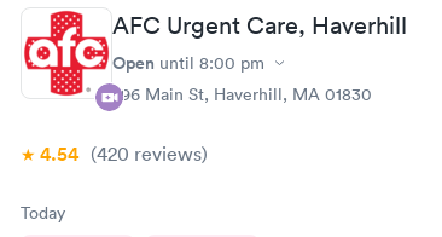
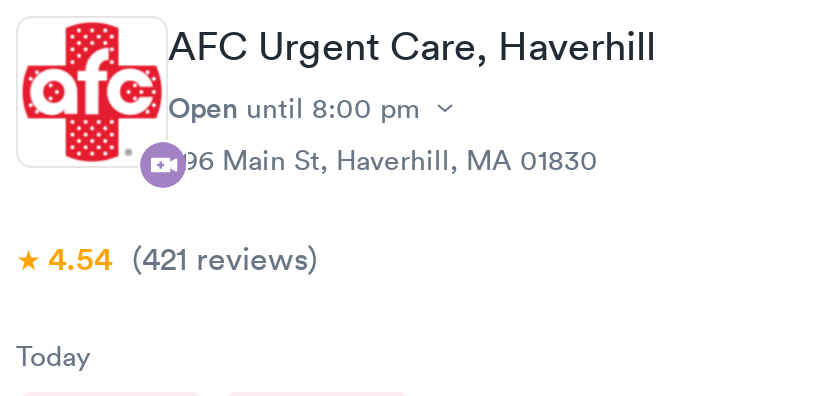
[40,141,208,167] 4.54 (420 reviews) -> [48,238,318,280] 4.54 (421 reviews)

